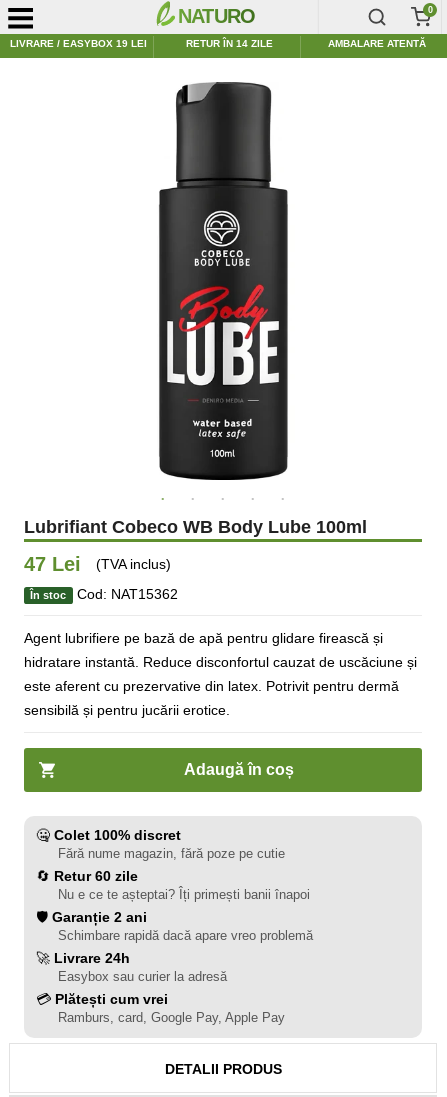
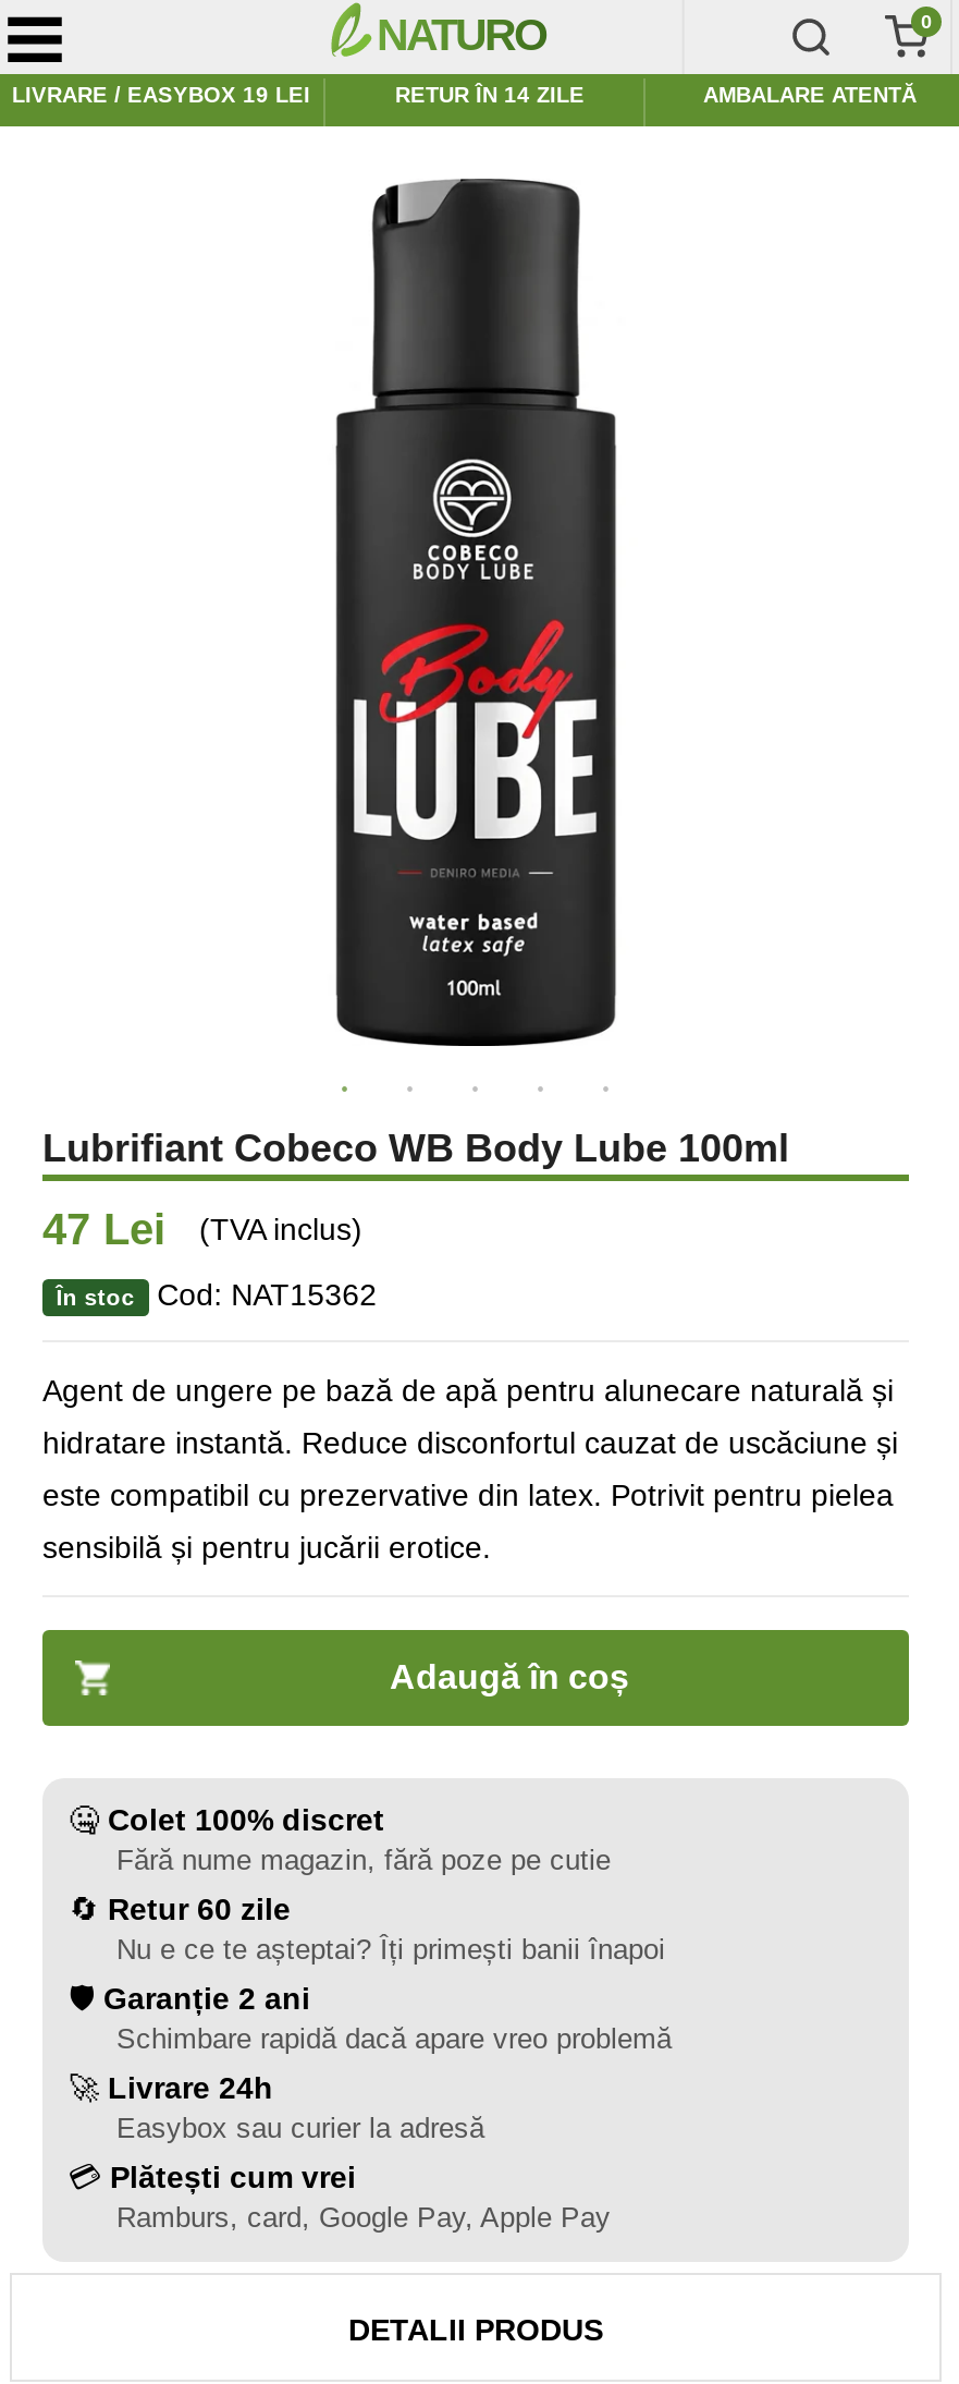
[24,630,383,646] Agent lubrifiere pe bază de apă pentru glidare firească și -> [42,1373,894,1408] Agent de ungere pe bază de apă pentru alunecare naturală și
[24,678,399,694] este aferent cu prezervative din latex. Potrivit pentru dermă -> [42,1477,894,1512] este compatibil cu prezervative din latex. Potrivit pentru pielea

